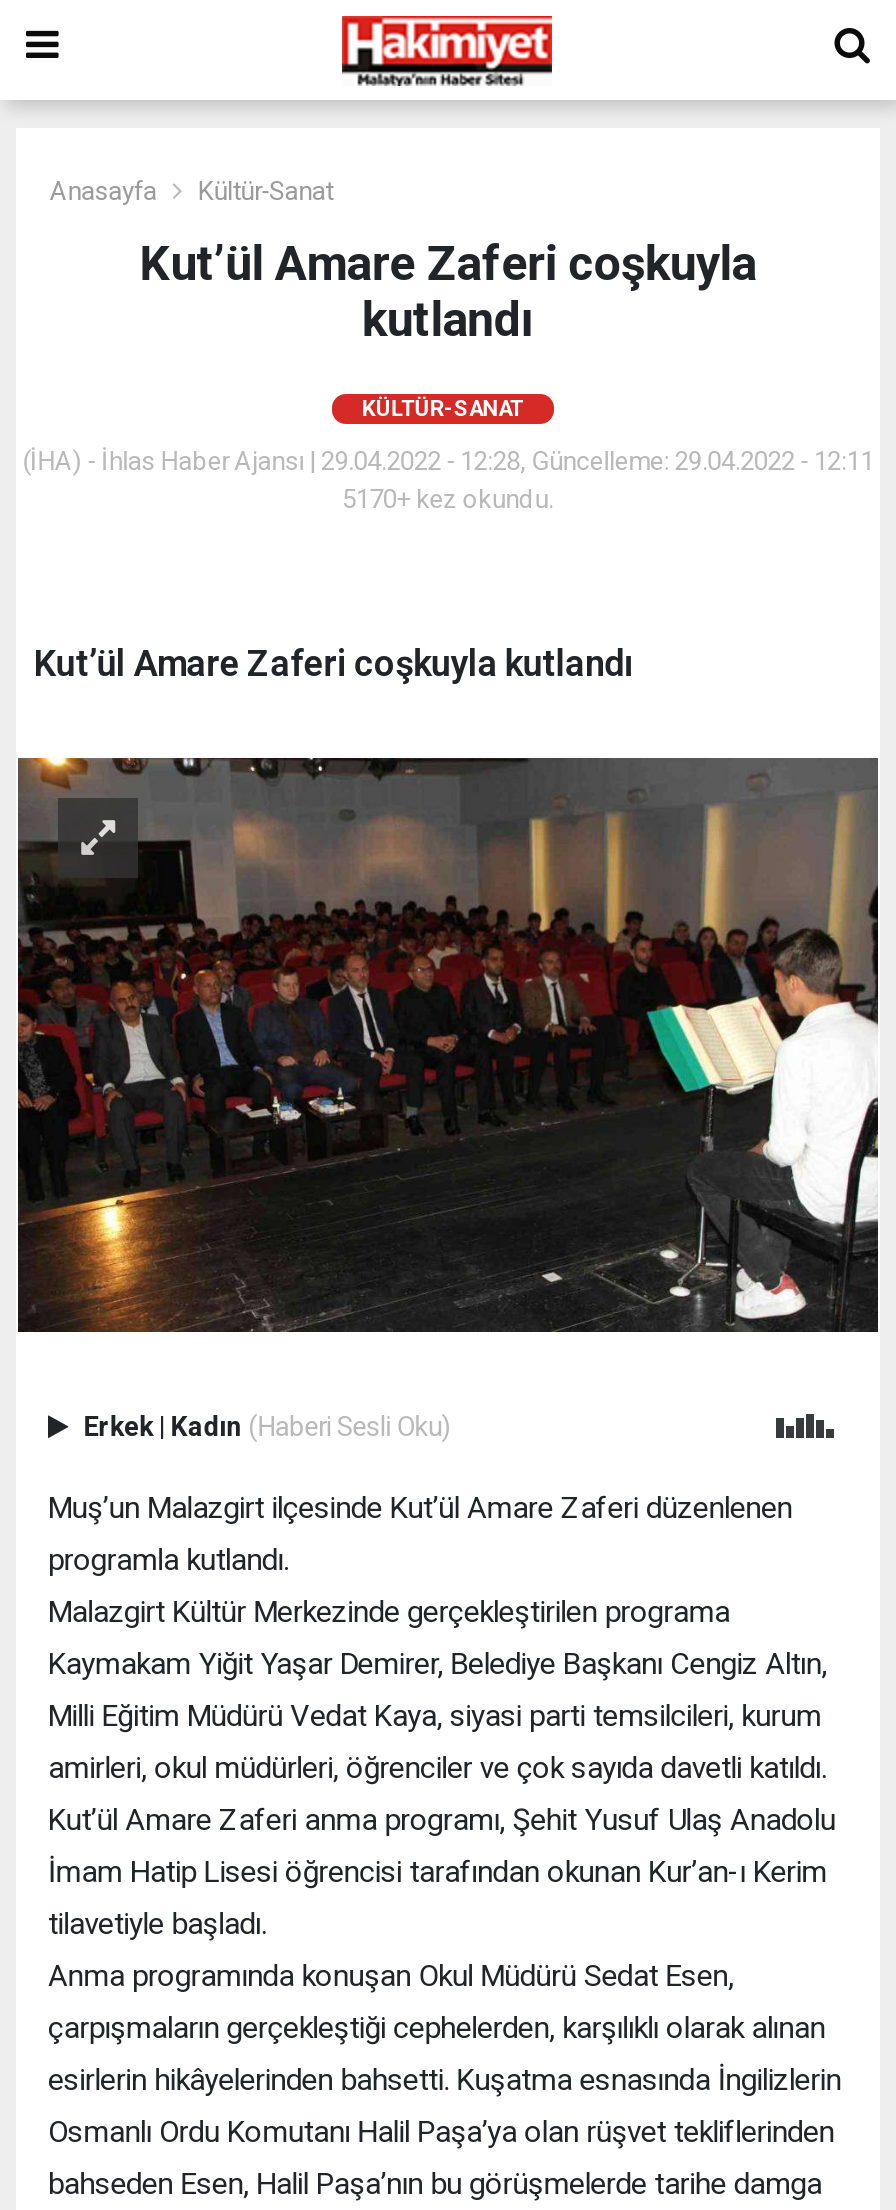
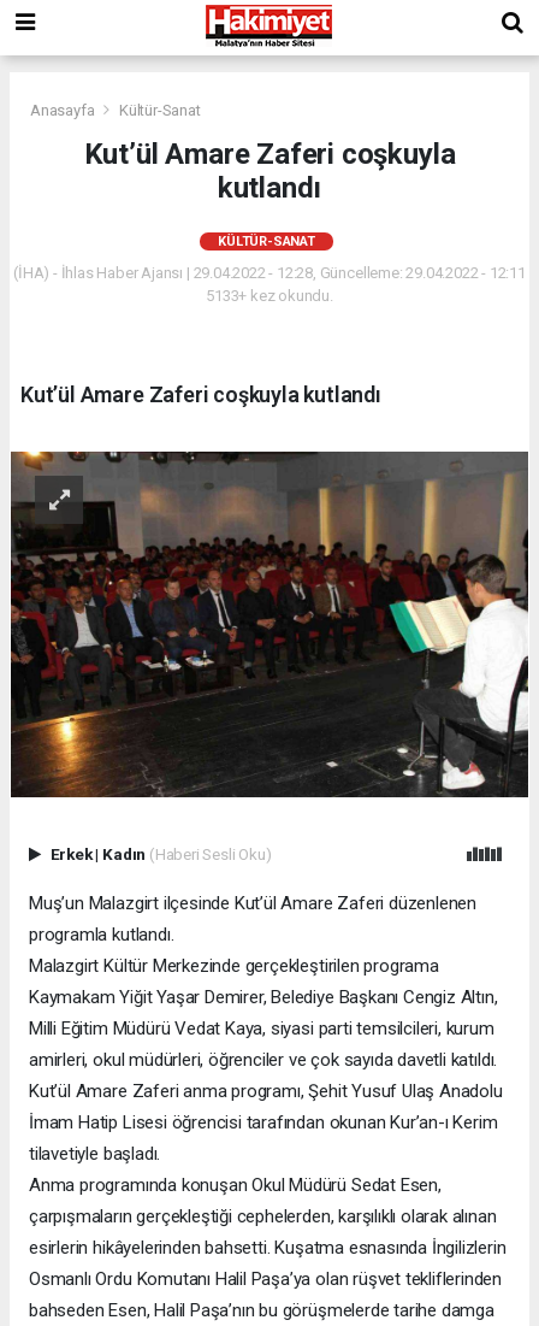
[342,484,554,514] 5170+ kez okundu. -> [206,286,333,304] 5133+ kez okundu.

